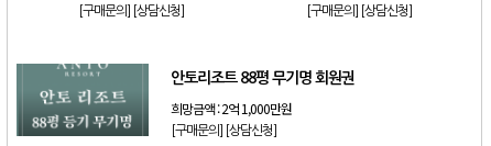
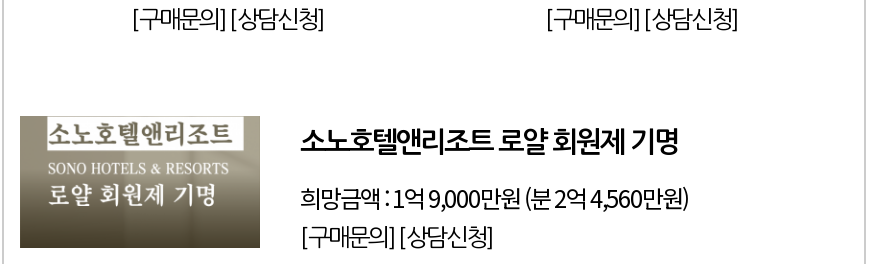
[15,63,354,136] [image] | 안토리조트 88평 무기명 회원권 -> [18,116,678,248] [image] | 소노호텔앤리조트 로얄 회원제 기명
[171,98,292,117] 희망금액 : 2억 1,000만원 -> [300,179,688,213] 희망금액 : 1억 9,000만원 (분 2억 4,560만원)

